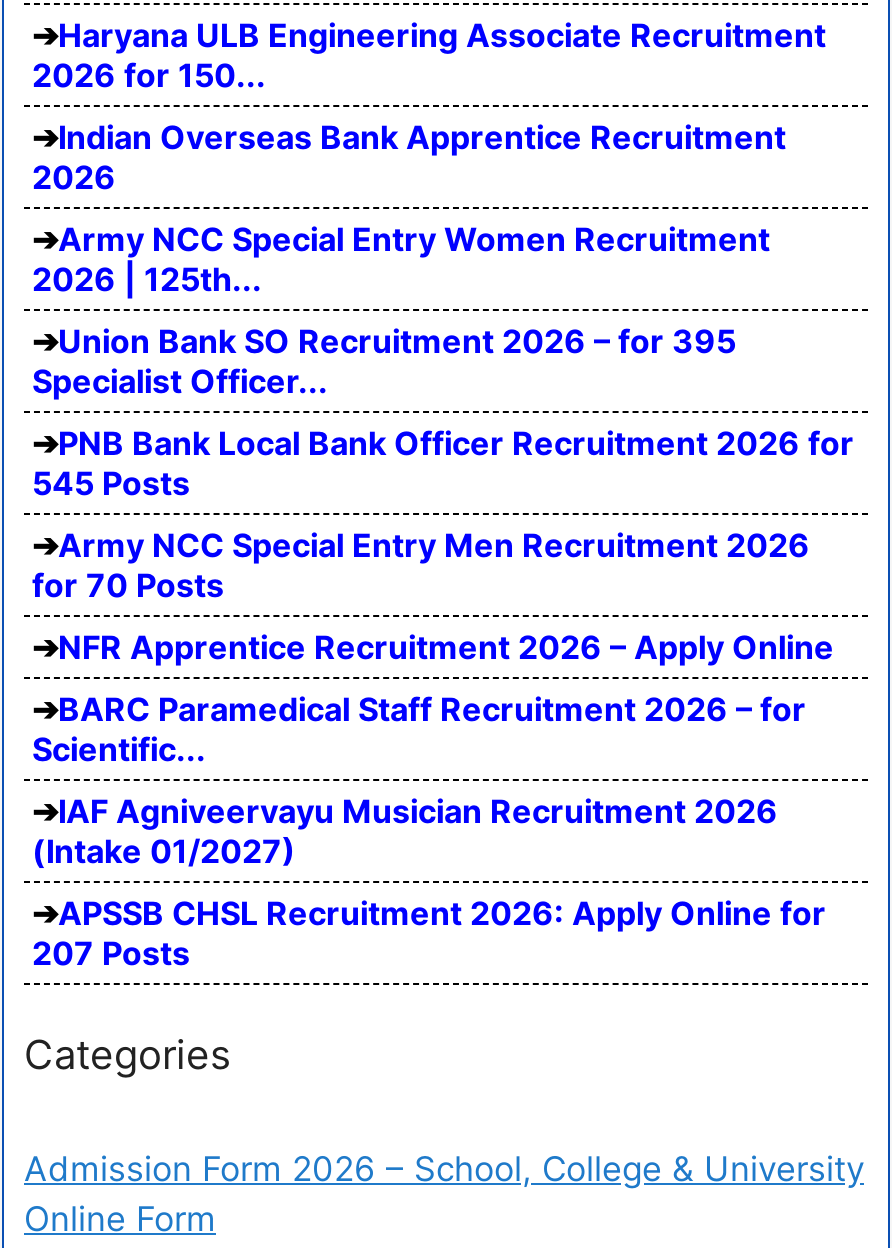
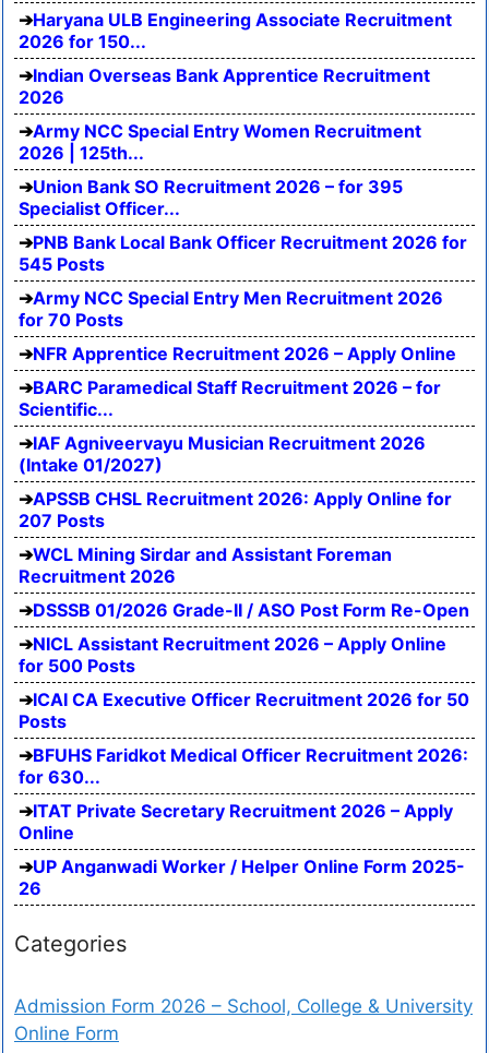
none -> [19,544,469,900] WCL Mining Sirdar and Assistant Foreman | Recruitment 2026 | DSSSB 01/2026 Grade-II / ASO Post Form Re-Open | NICL Assistant Recruitment 2026 – Apply Online | for 500 Posts | ICAI CA Executive Officer Recruitment 2026 for 50 | Posts | BFUHS Faridkot Medical Officer Recruitment 2026: | for 630... | ITAT Private Secretary Recruitment 2026 – Apply | Online | UP Anganwadi Worker / Helper Online Form 2025- | 26

